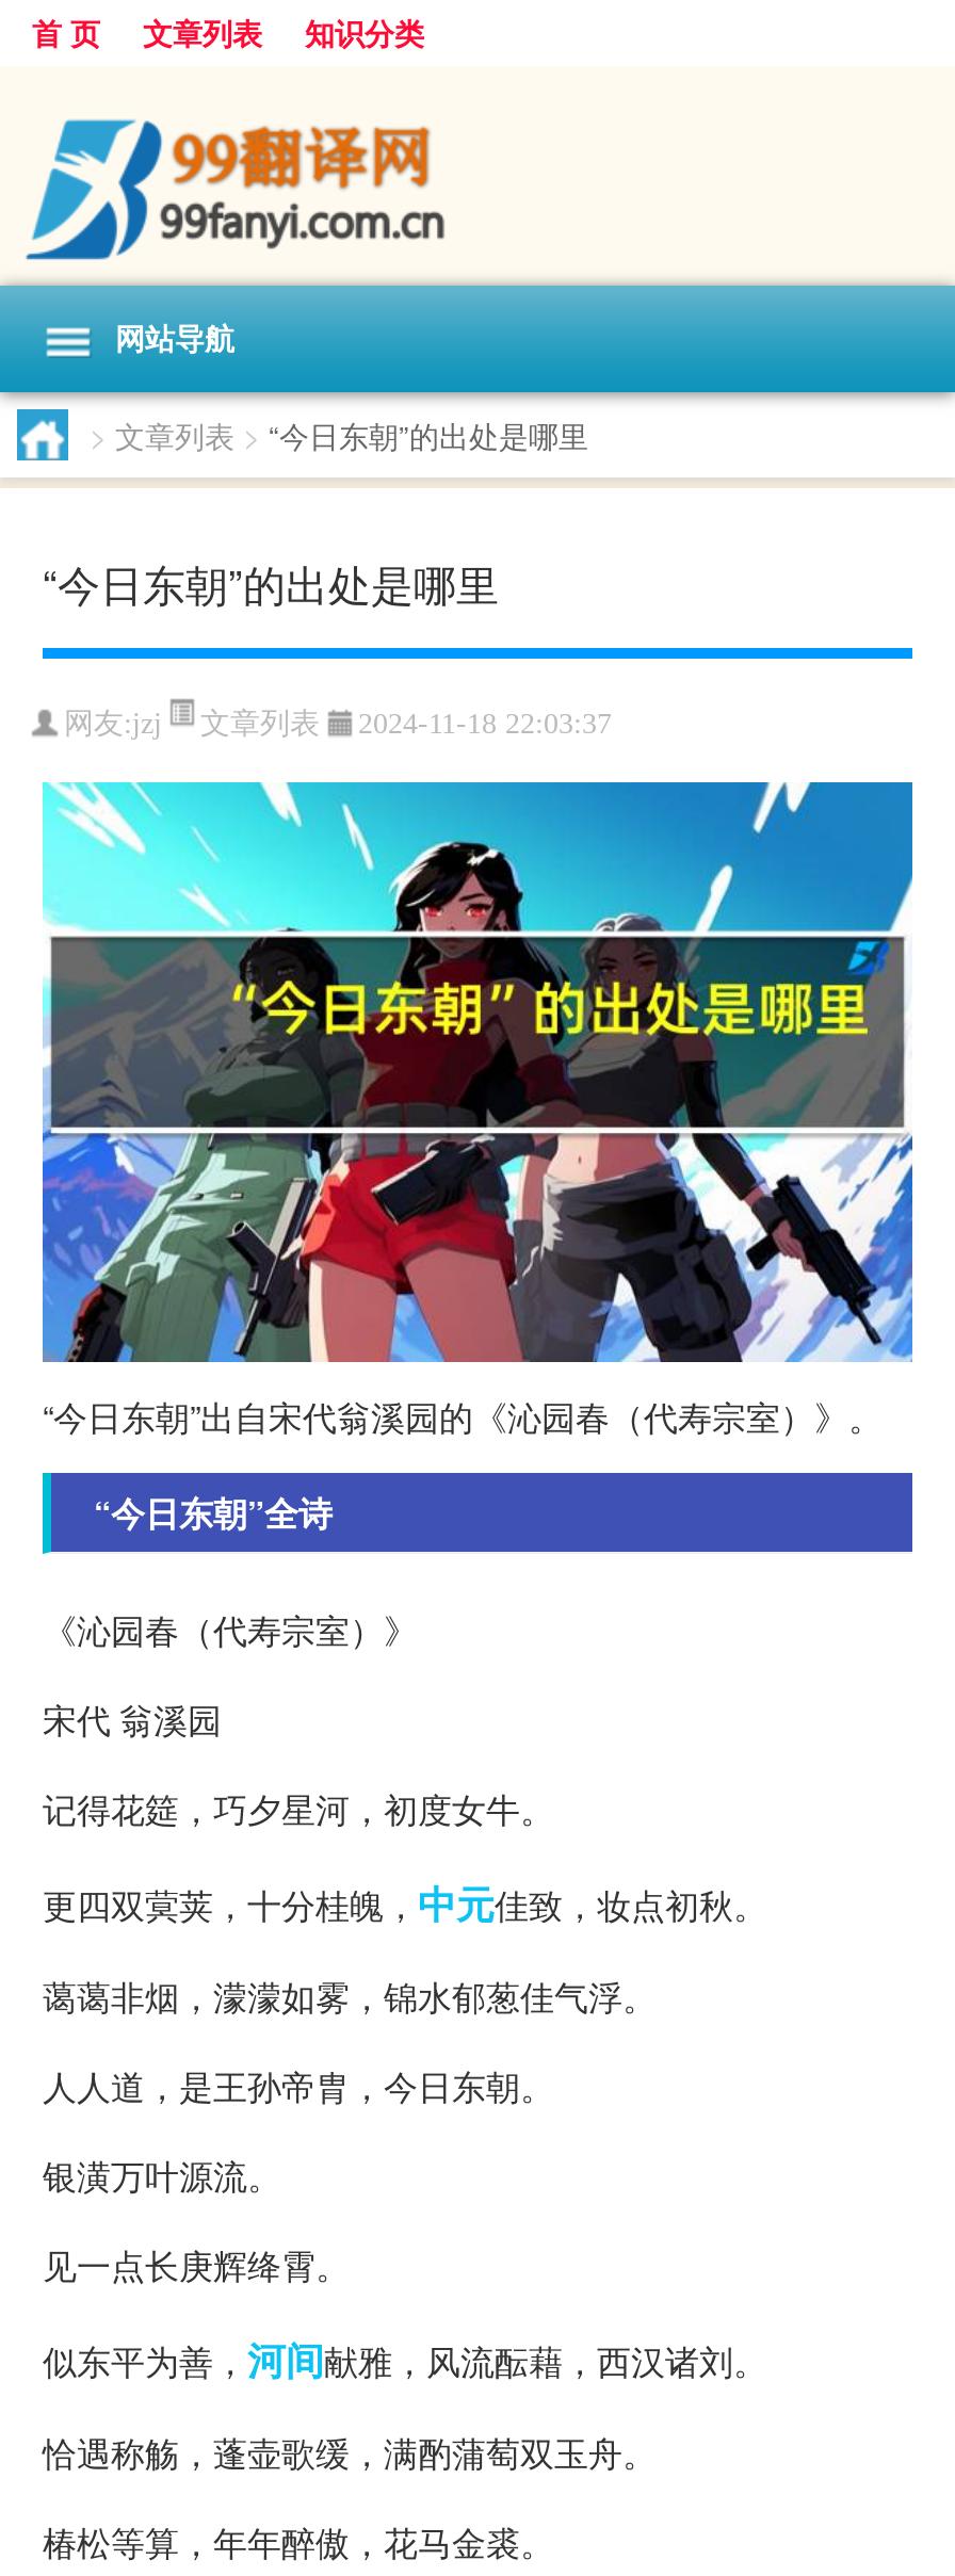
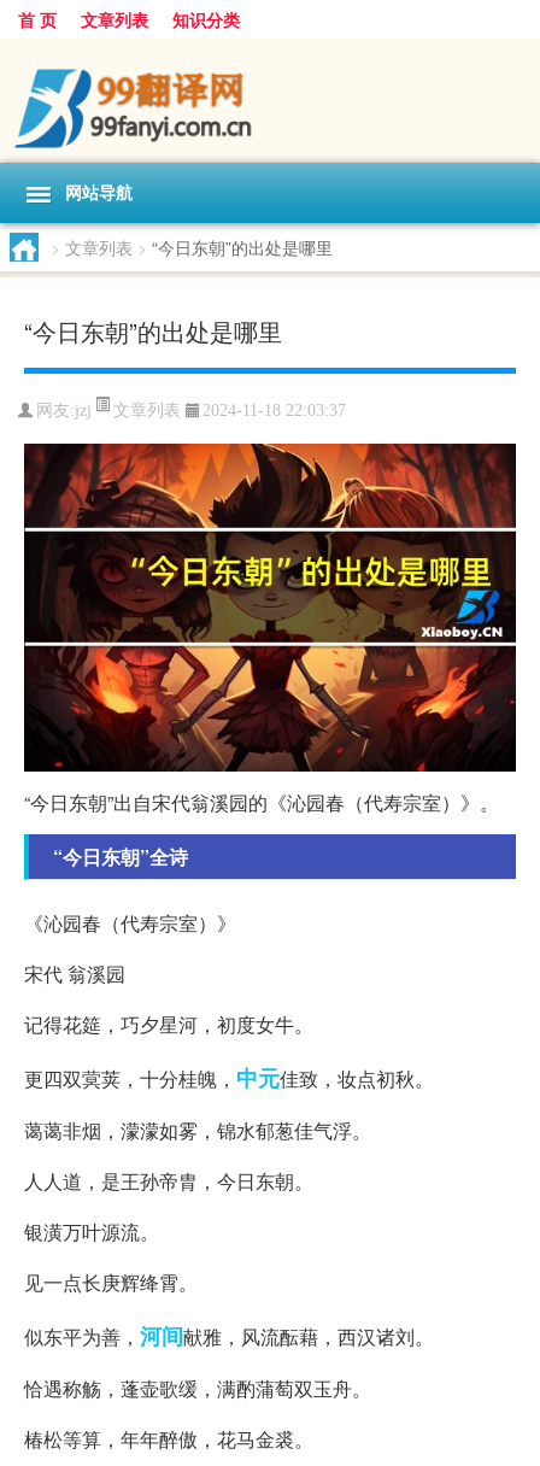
[41,780,914,1364] [image] -> [23,442,517,773] [image]

